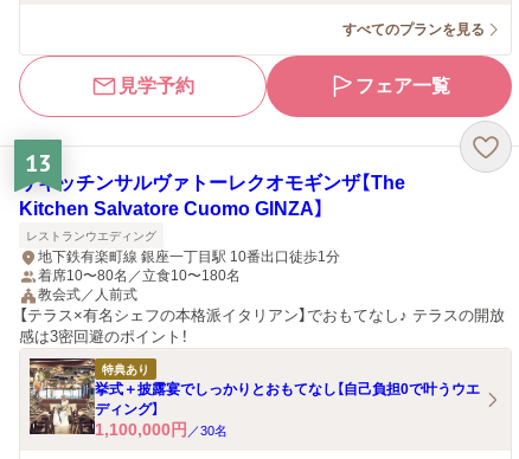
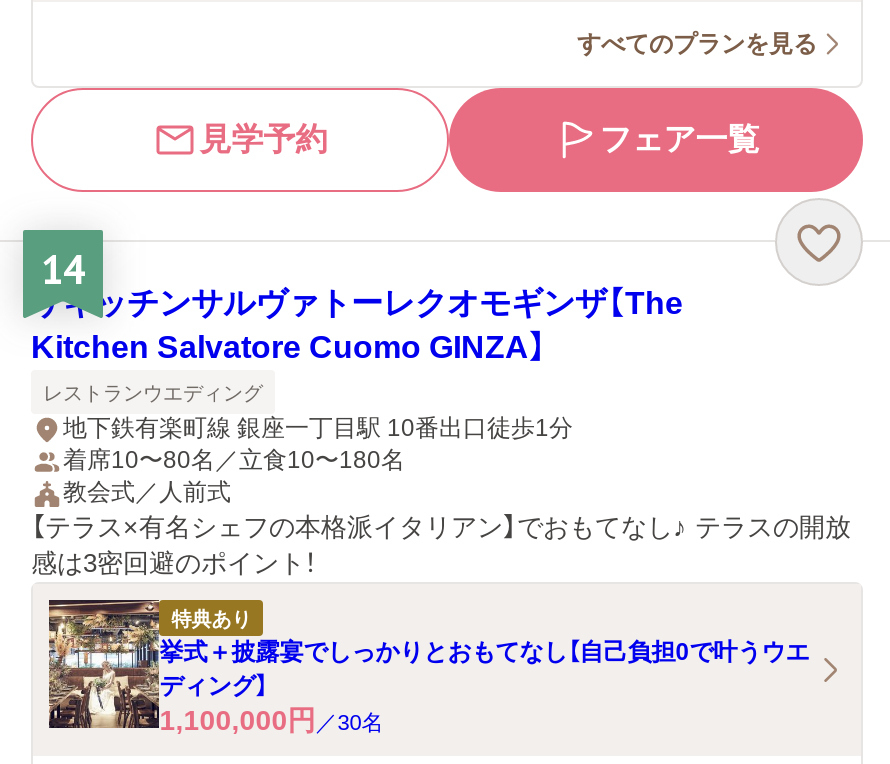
[25,148,51,179] 13 -> [41,244,85,296] 14

